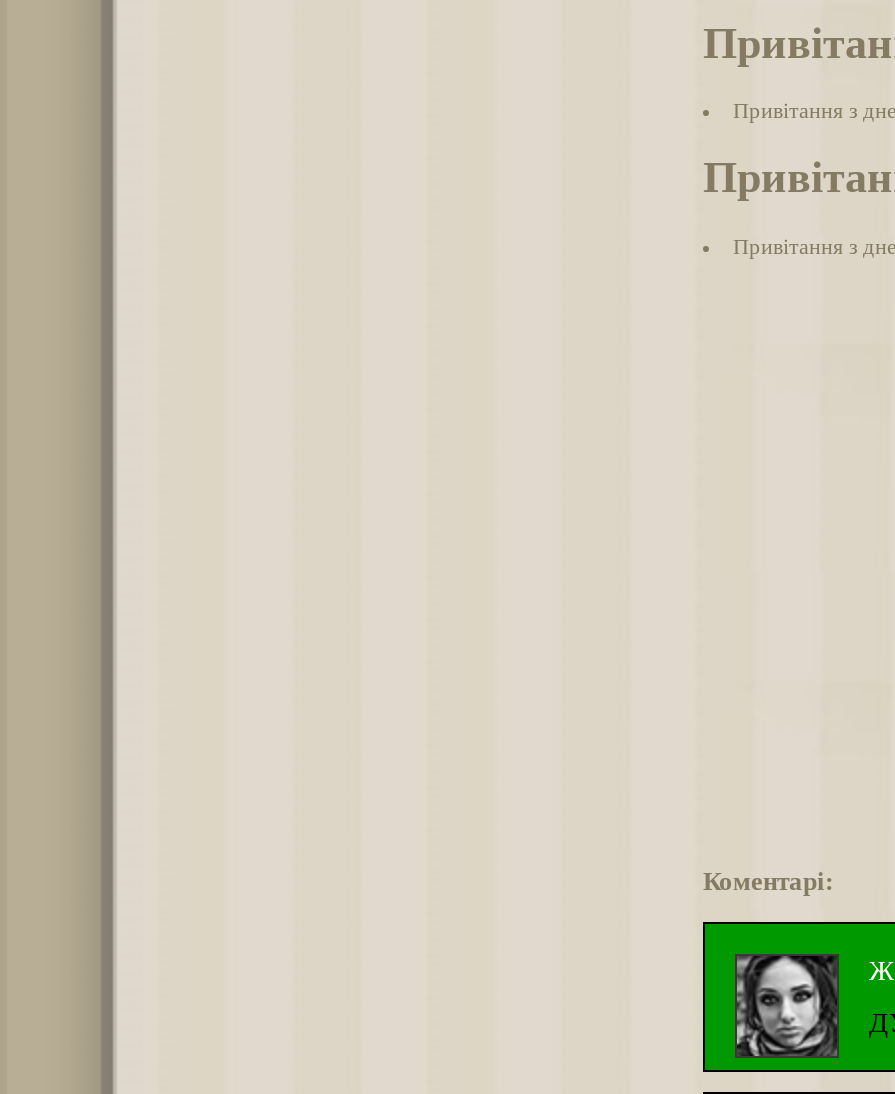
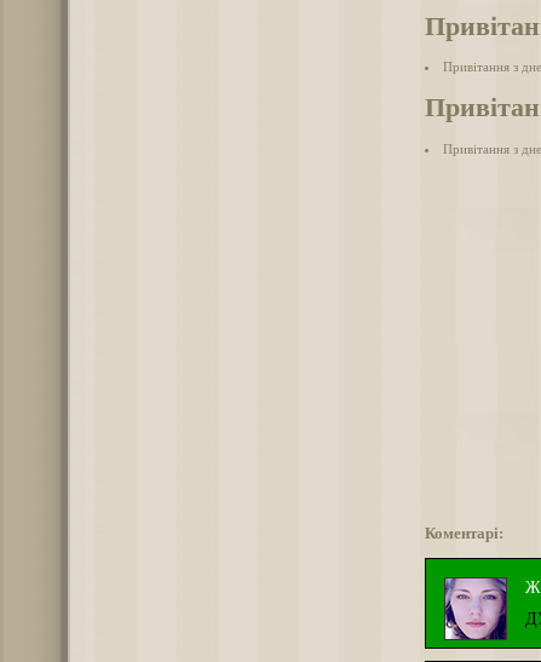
[735,954,839,1058] [image] -> [444,577,507,640] [image]

